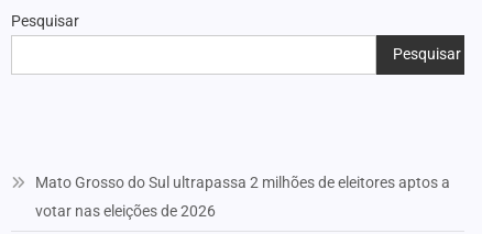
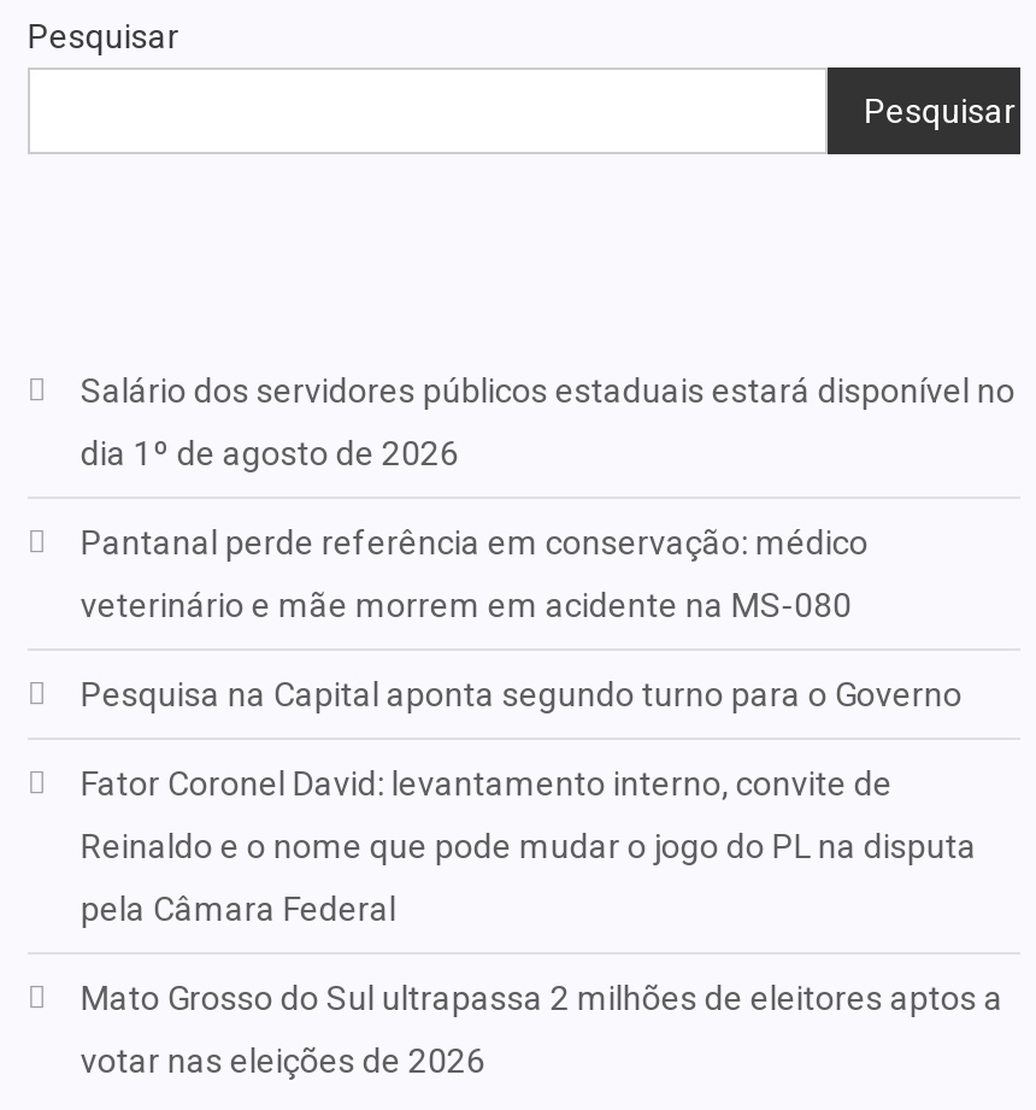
none -> [80,372,1015,929] Salário dos servidores públicos estaduais estará disponível no | dia 1º de agosto de 2026 | Pantanal perde referência em conservação: médico | veterinário e mãe morrem em acidente na MS-080 | Pesquisa na Capital aponta segundo turno para o Governo | Fator Coronel David: levantamento interno, convite de | Reinaldo e o nome que pode mudar o jogo do PL na disputa | pela Câmara Federal

